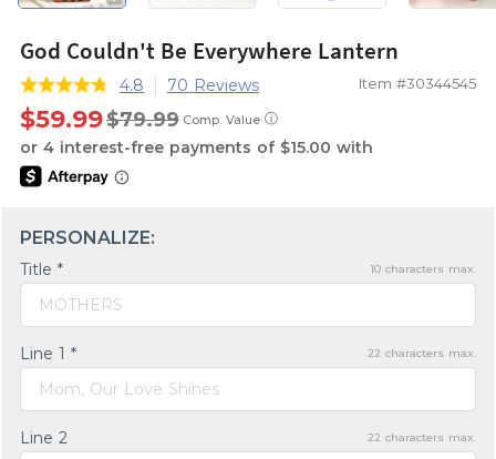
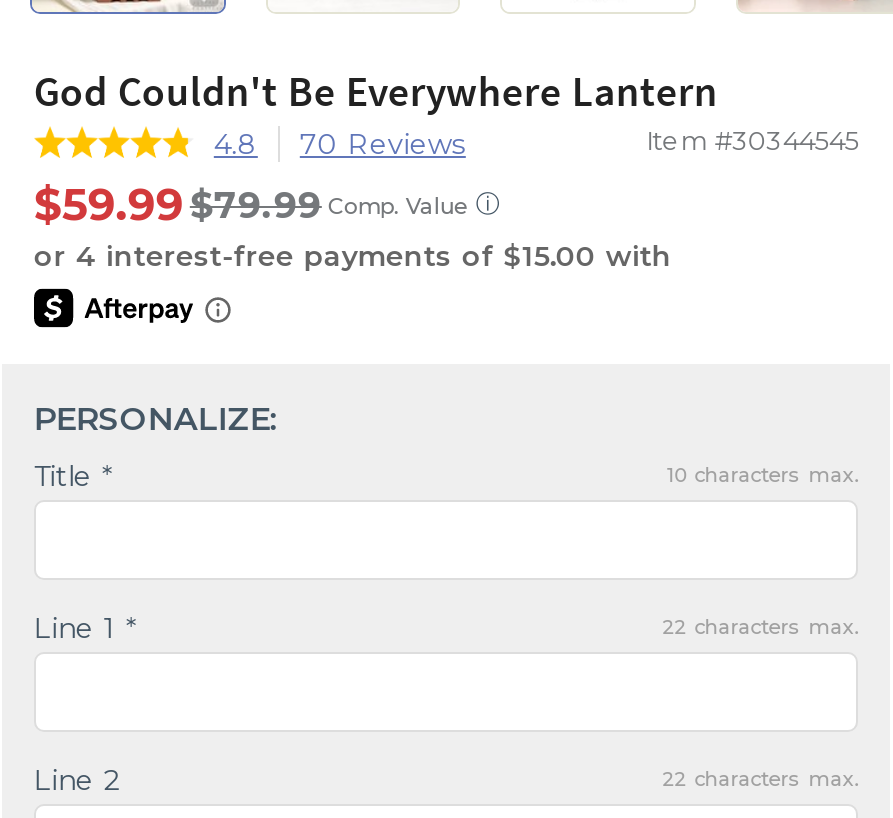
[39,295,123,315] MOTHERS -> none
[39,380,219,399] Mom, Our Love Shines -> none

